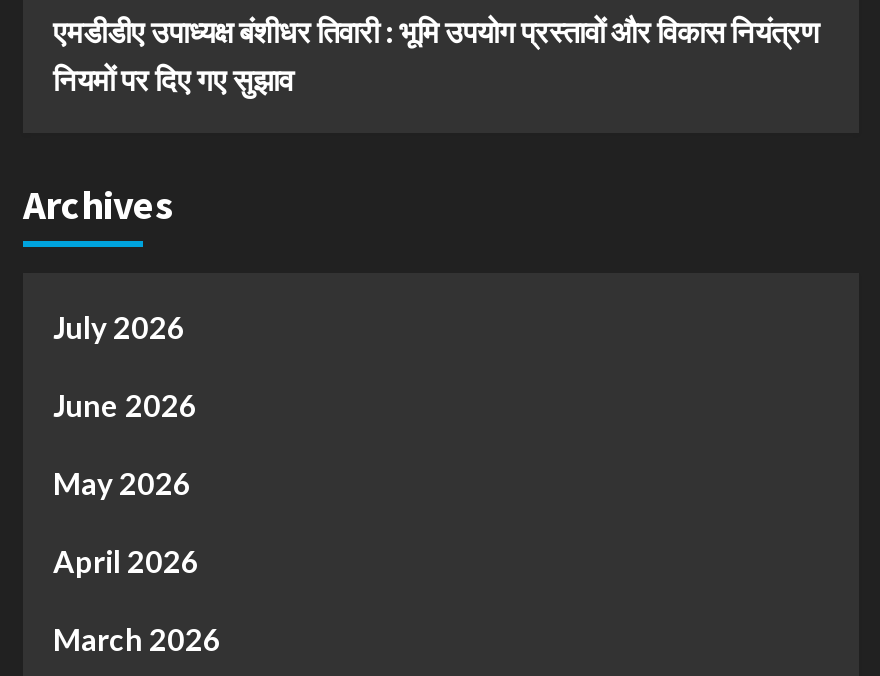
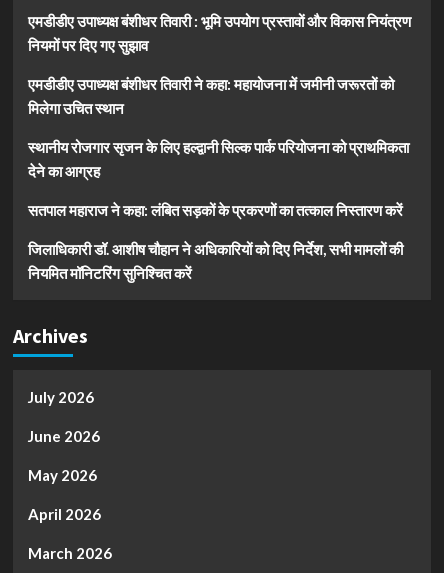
none -> [28,75,409,282] एमडीडीए उपाध्यक्ष बंशीधर तिवारी ने कहा: महायोजना में जमीनी जरूरतों को | मिलेगा उचित स्थान | स्थानीय रोजगार सृजन के लिए हल्द्वानी सिल्क पार्क परियोजना को प्राथमिकता | देने का आग्रह | सतपाल महाराज ने कहा: लंबित सड़कों के प्रकरणों का तत्काल निस्तारण करें | जिलाधिकारी डॉ. आशीष चौहान ने अधिकारियों को दिए निर्देश, सभी मामलों की | नियमित मॉनिटरिंग सुनिश्चित करें

